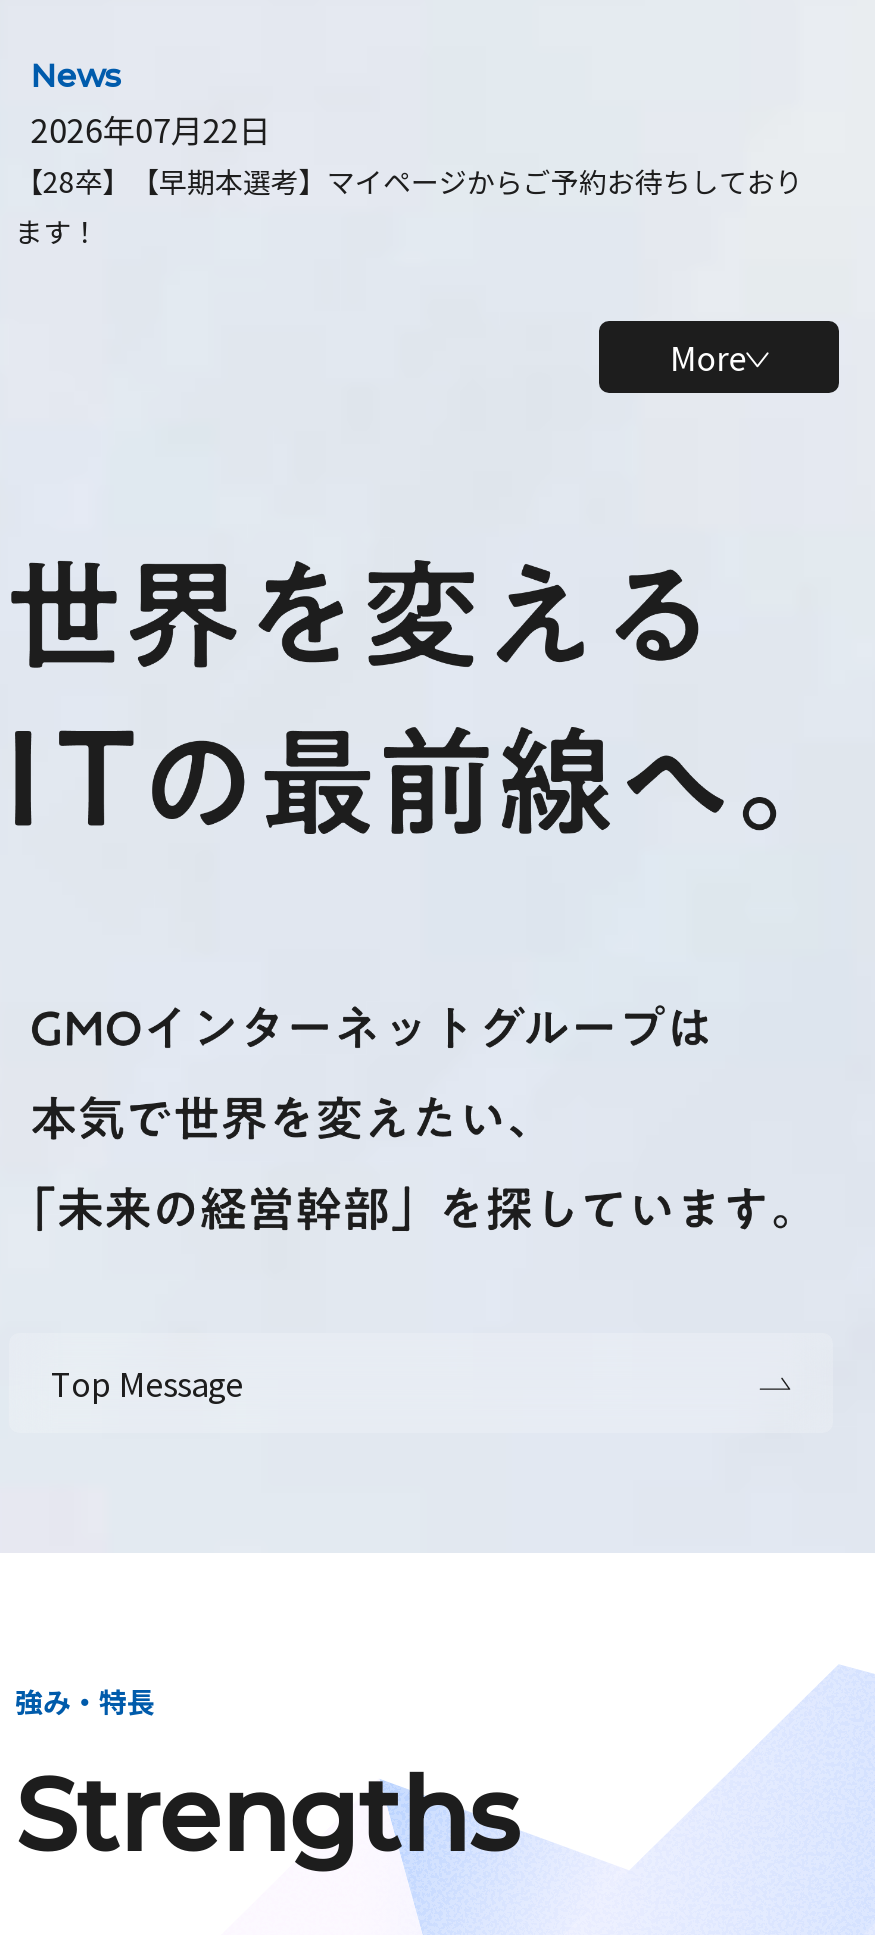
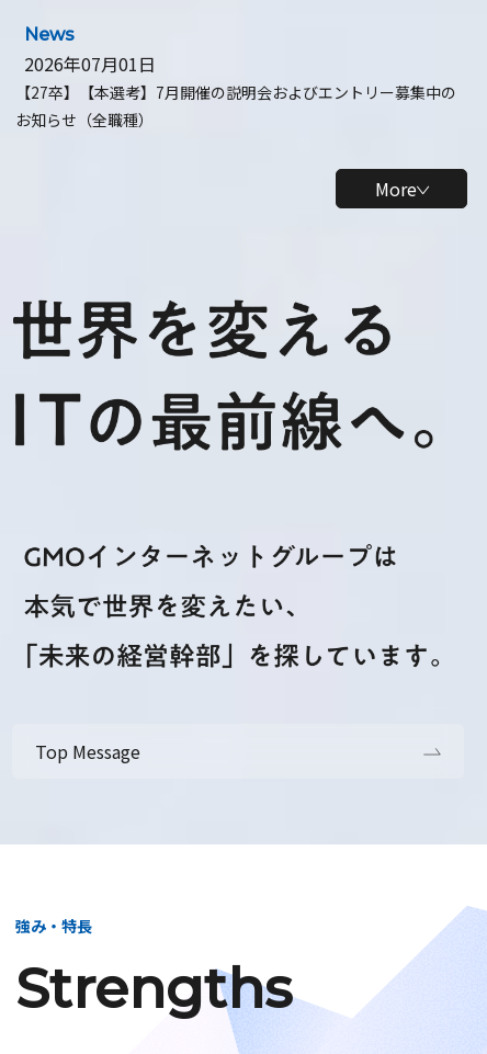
[15,105,803,251] 2026年07月22日 | 【28卒】【早期本選考】マイページからご予約お待ちしており | ます！ -> [15,50,456,131] 2026年07月01日 | 【27卒】【本選考】7月開催の説明会およびエントリー募集中の | お知らせ（全職種）

